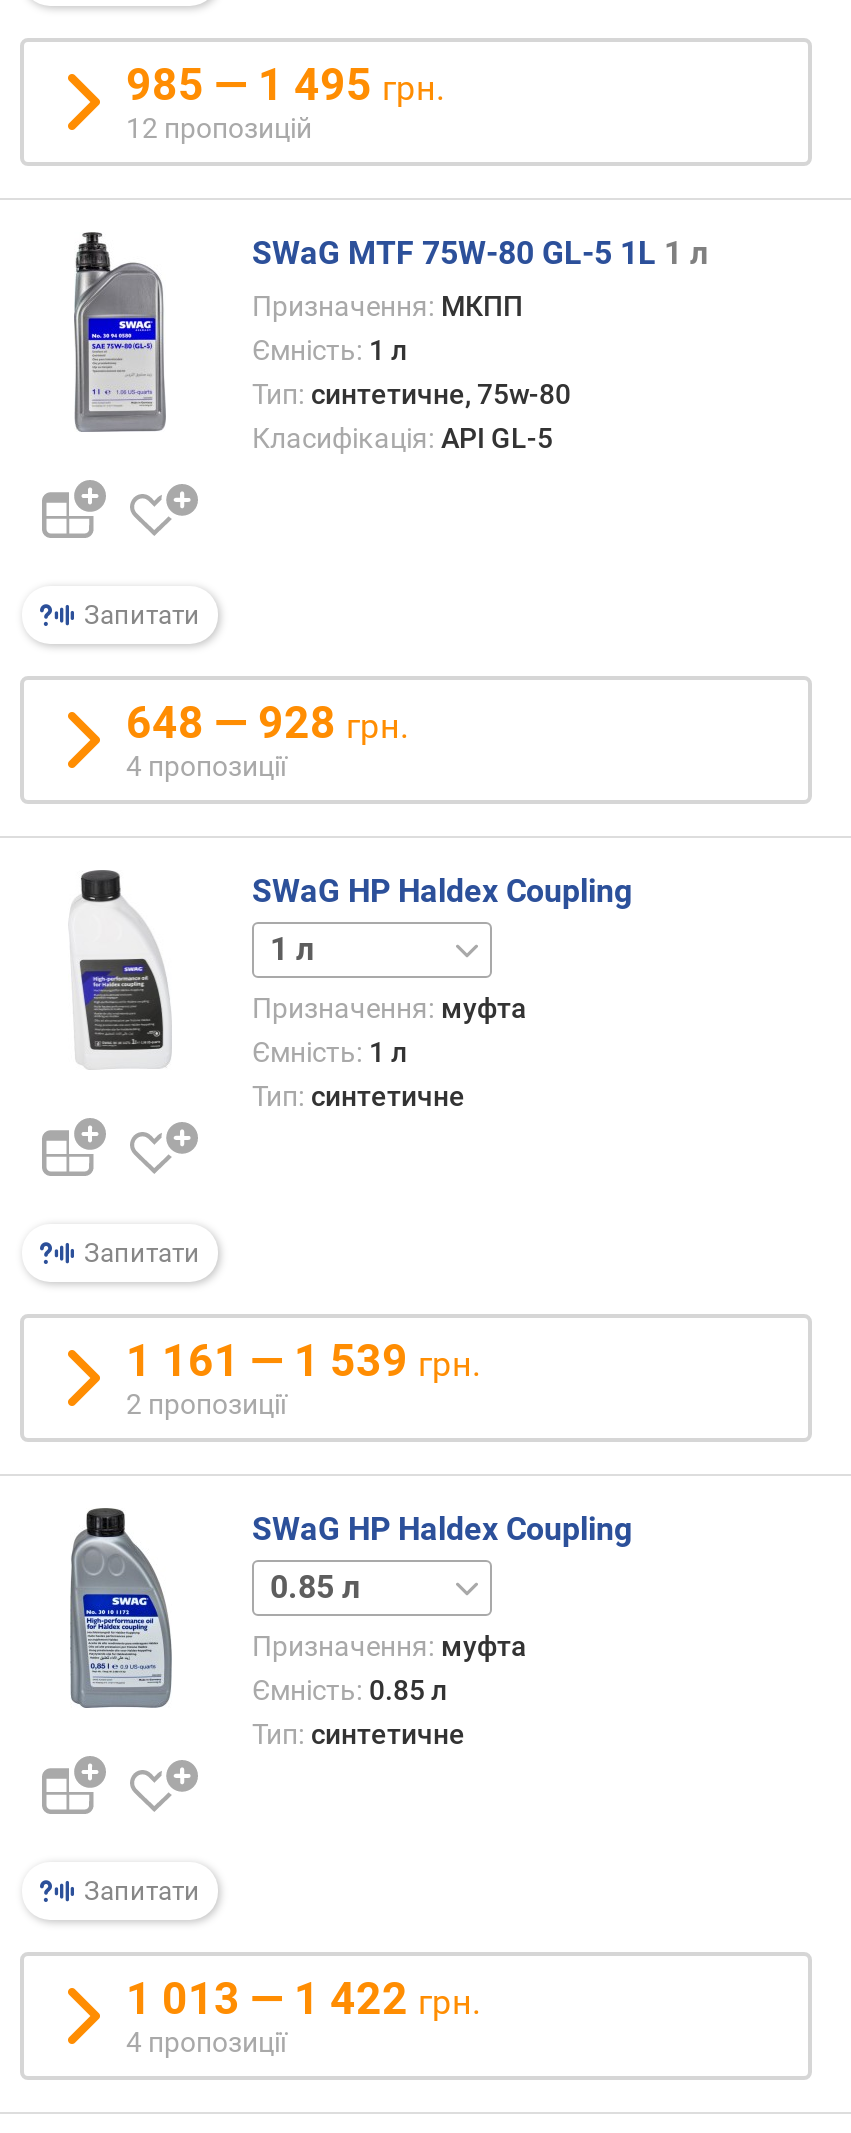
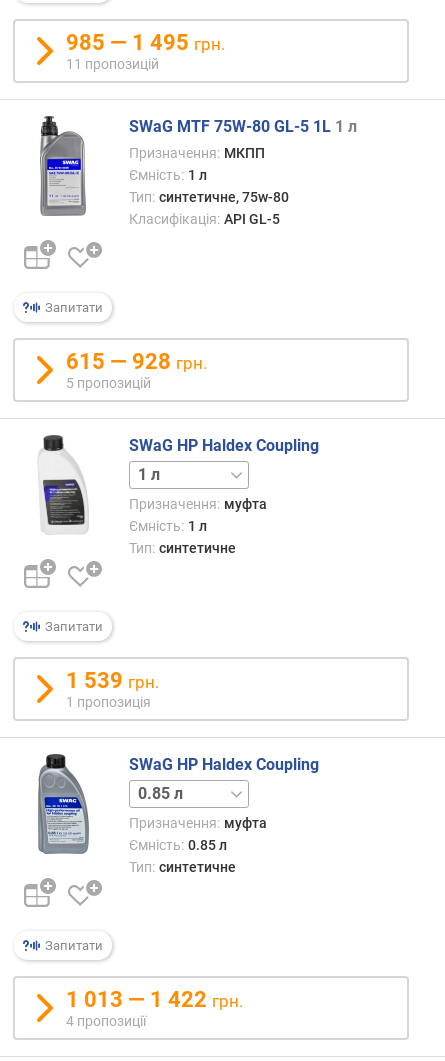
[126,112,312,144] 12 пропозицій -> [66,56,159,72] 11 пропозицій
[126,698,408,782] 648 — 928 грн. | 4 пропозиції -> [66,349,207,391] 615 — 928 грн. | 5 пропозицій
[126,1336,480,1420] 1 161 — 1 539 грн. | 2 пропозиції -> [66,668,159,710] 1 539 грн. | 1 пропозиція

